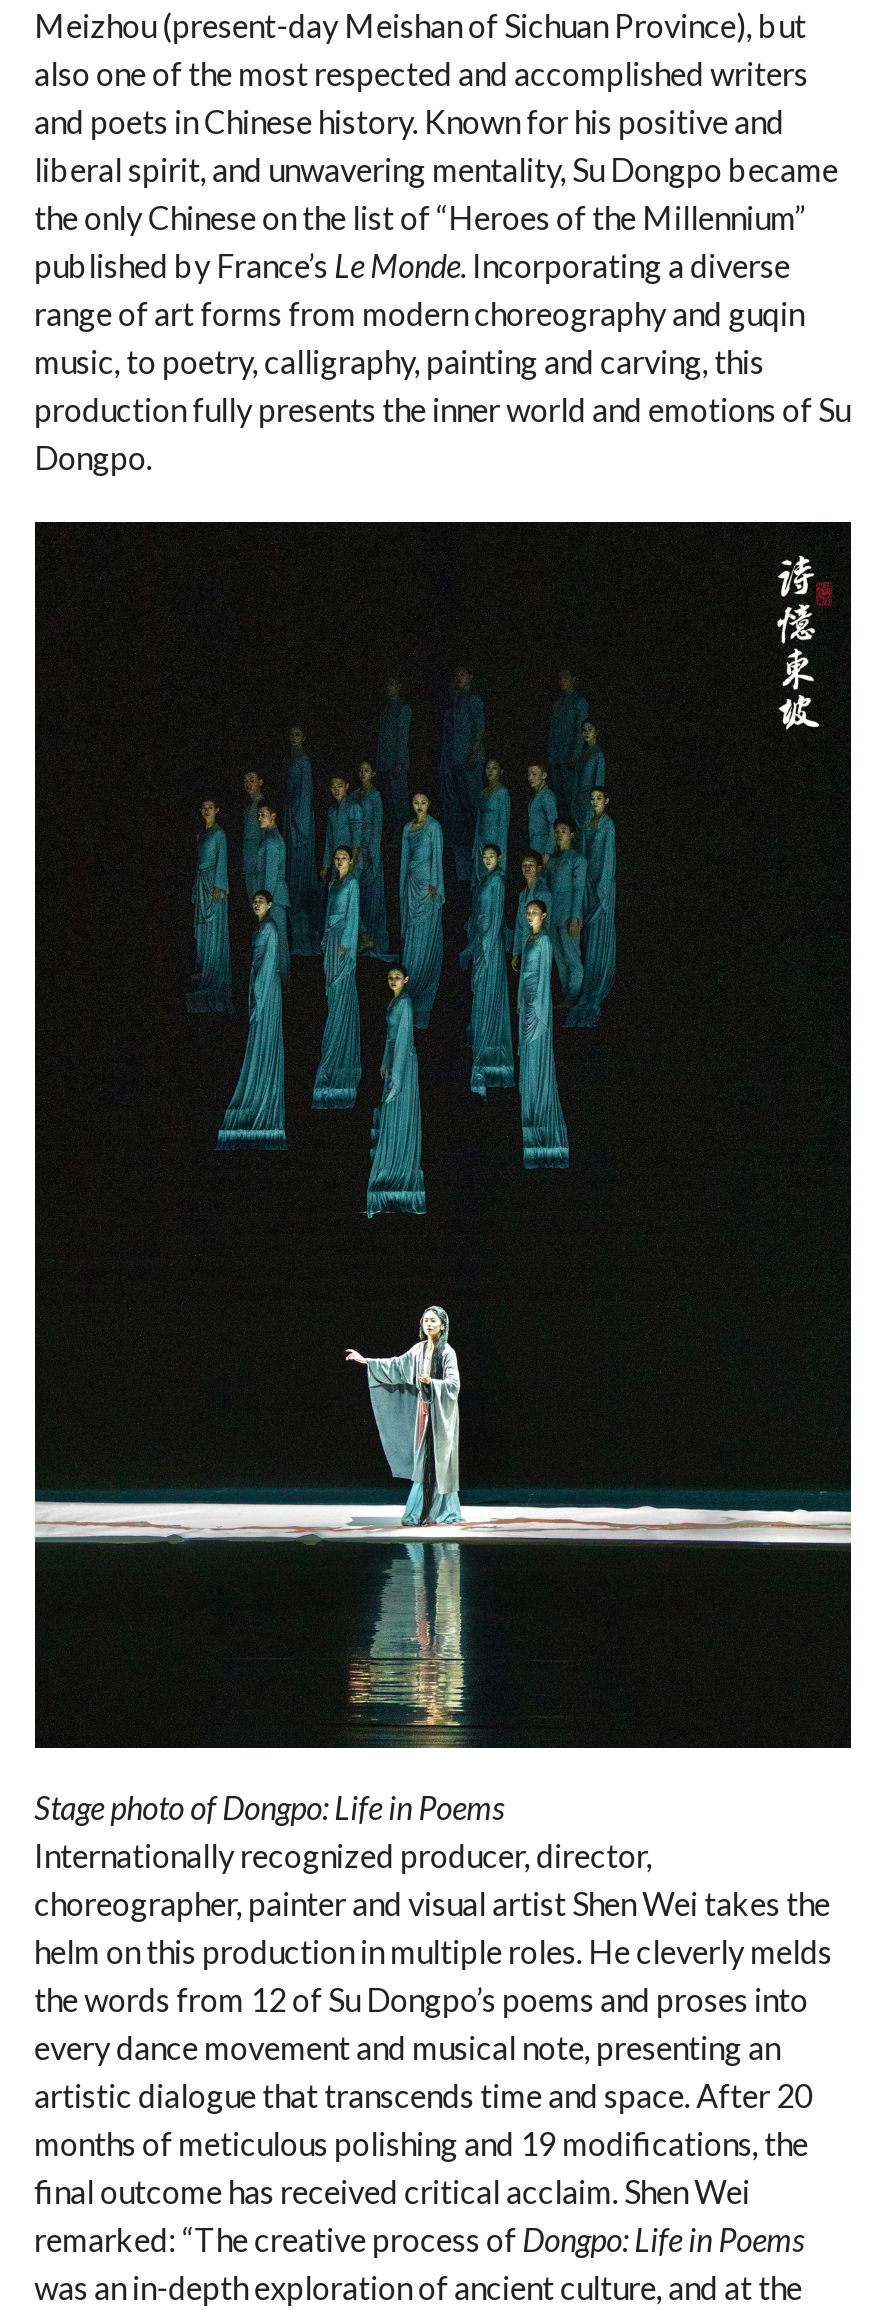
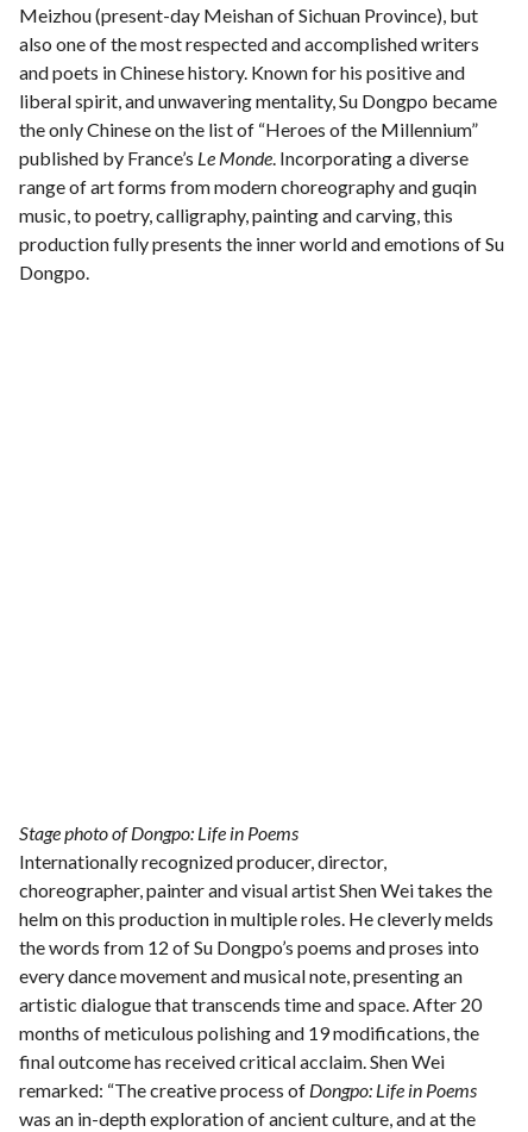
[33,520,853,1752] [image] -> none

